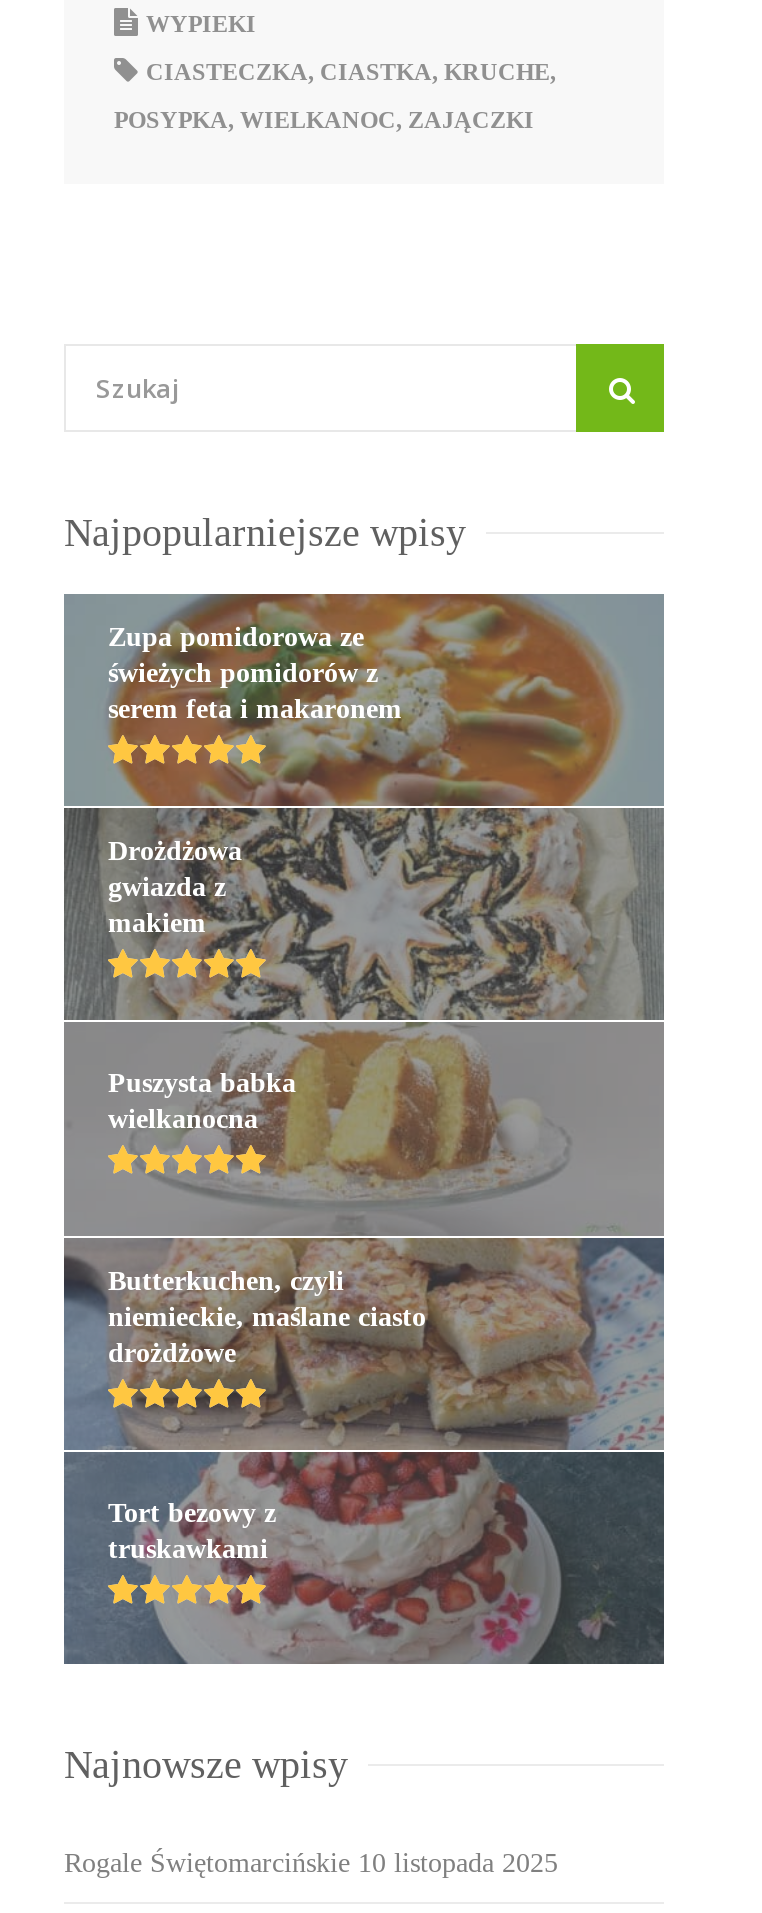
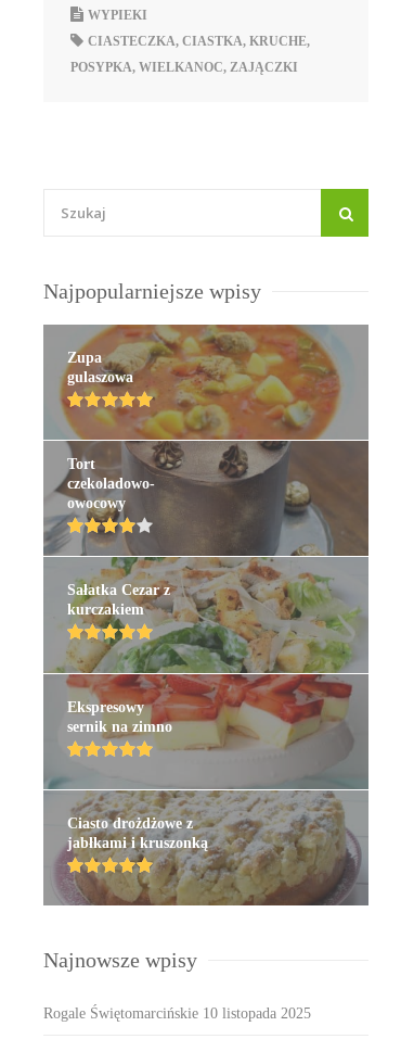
[62,594,664,1666] [image] | Zupa pomidorowa ze | świeżych pomidorów z | serem feta i makaronem -> [43,325,368,907] [image] | Zupa | gulaszowa
[108,836,242,938] Drożdżowa | gwiazda z | makiem -> [67,456,155,511] Tort | czekoladowo- | owocowy
[108,1069,296,1135] Puszysta babka | wielkanocna -> [67,582,170,618] Sałatka Cezar z | kurczakiem
[108,1265,426,1367] Butterkuchen, czyli | niemieckie, maślane ciasto | drożdżowe -> [67,699,172,735] Ekspresowy | sernik na zimno
[108,1498,276,1564] Tort bezowy z | truskawkami -> [67,815,208,851] Ciasto drożdżowe z | jabłkami i kruszonką

